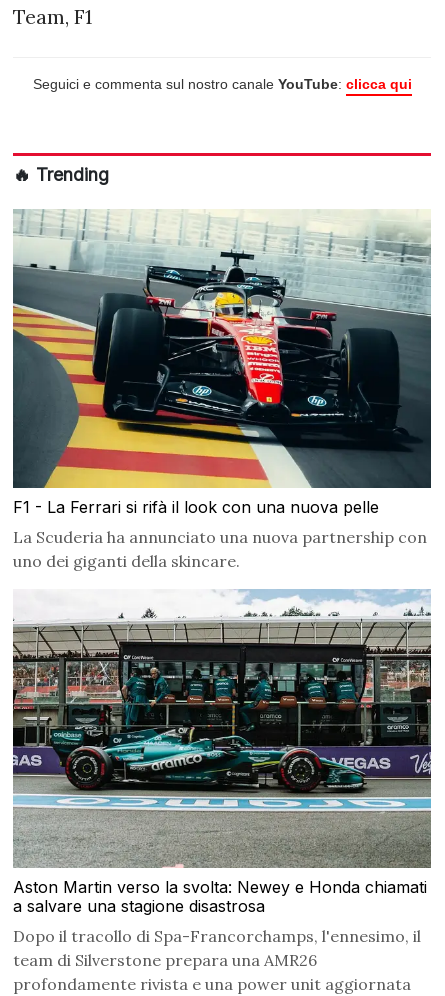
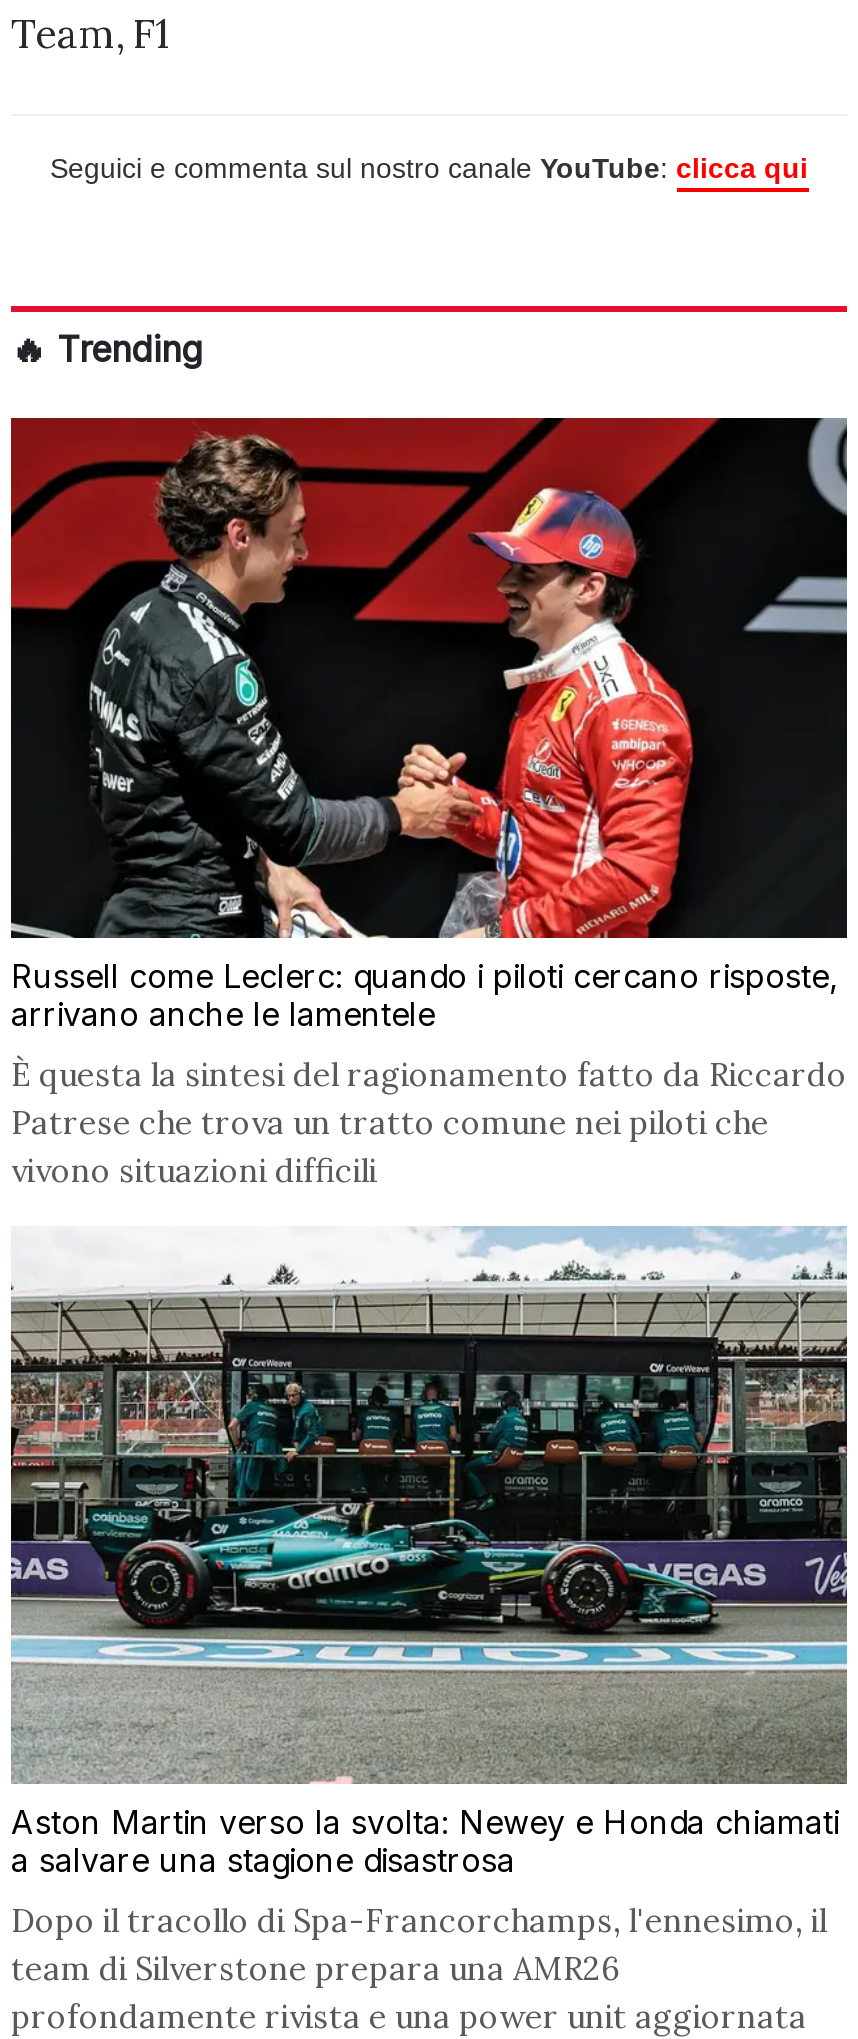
[12,209,431,447] [image] -> [9,416,849,940] [image]
[13,497,379,517] F1 - La Ferrari si rifà il look con una nuova pelle -> [11,956,839,1034] Russell come Leclerc: quando i piloti cercano risposte, | arrivano anche le lamentele
[13,527,427,571] La Scuderia ha annunciato una nuova partnership con | uno dei giganti della skincare. -> [11,1054,847,1190] È questa la sintesi del ragionamento fatto da Riccardo | Patrese che trova un tratto comune nei piloti che | vivono situazioni difficili

